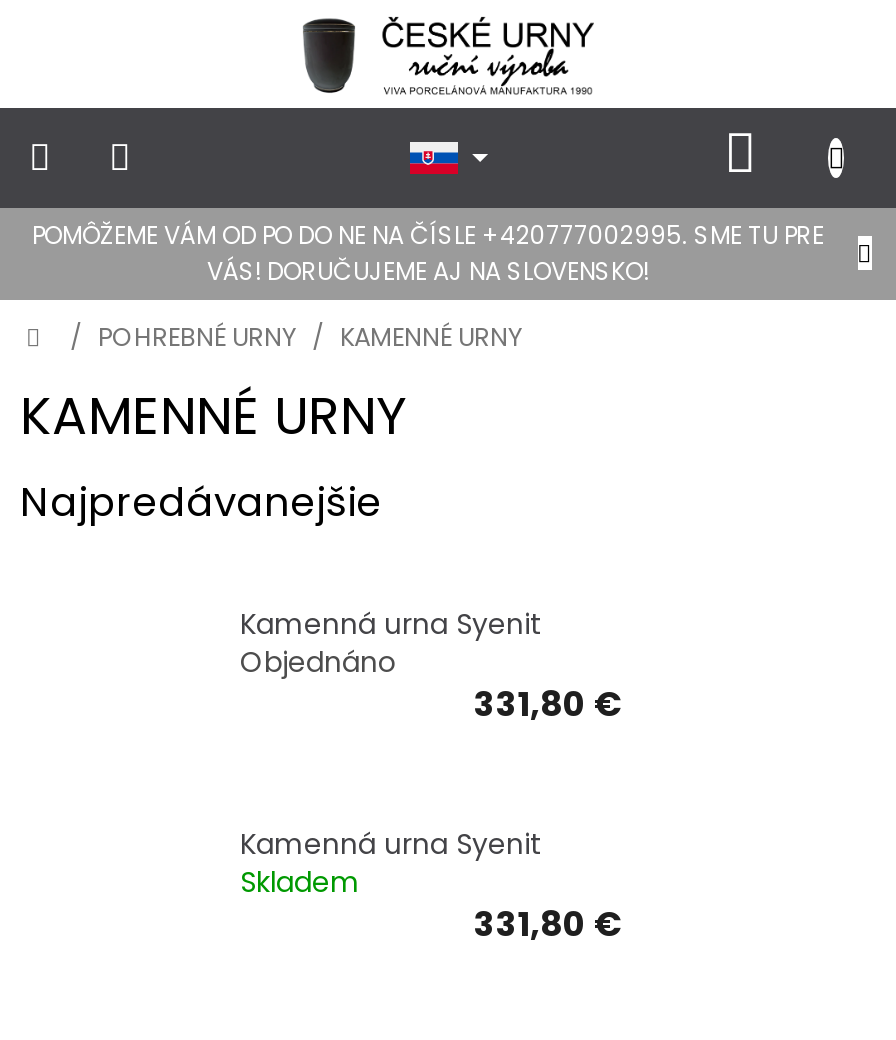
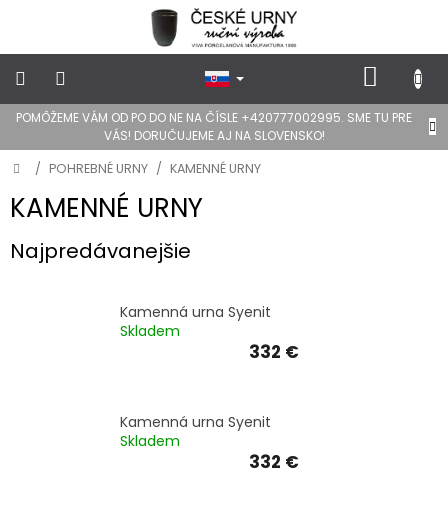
[240,642,622,728] Objednáno | 331,80 € -> [120,321,299,364] Skladem | 332 €
[474,900,622,948] 331,80 € -> [249,450,299,474] 332 €

